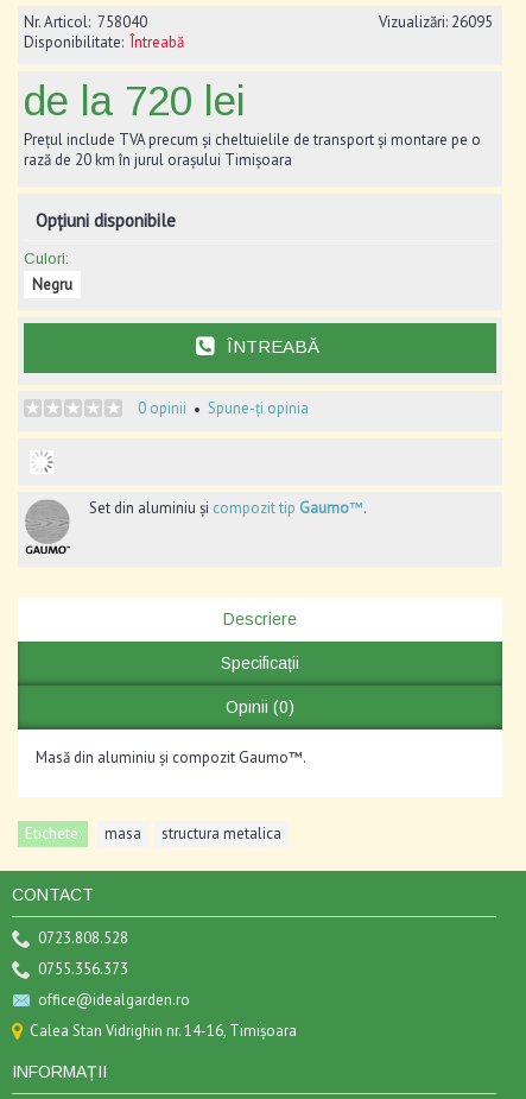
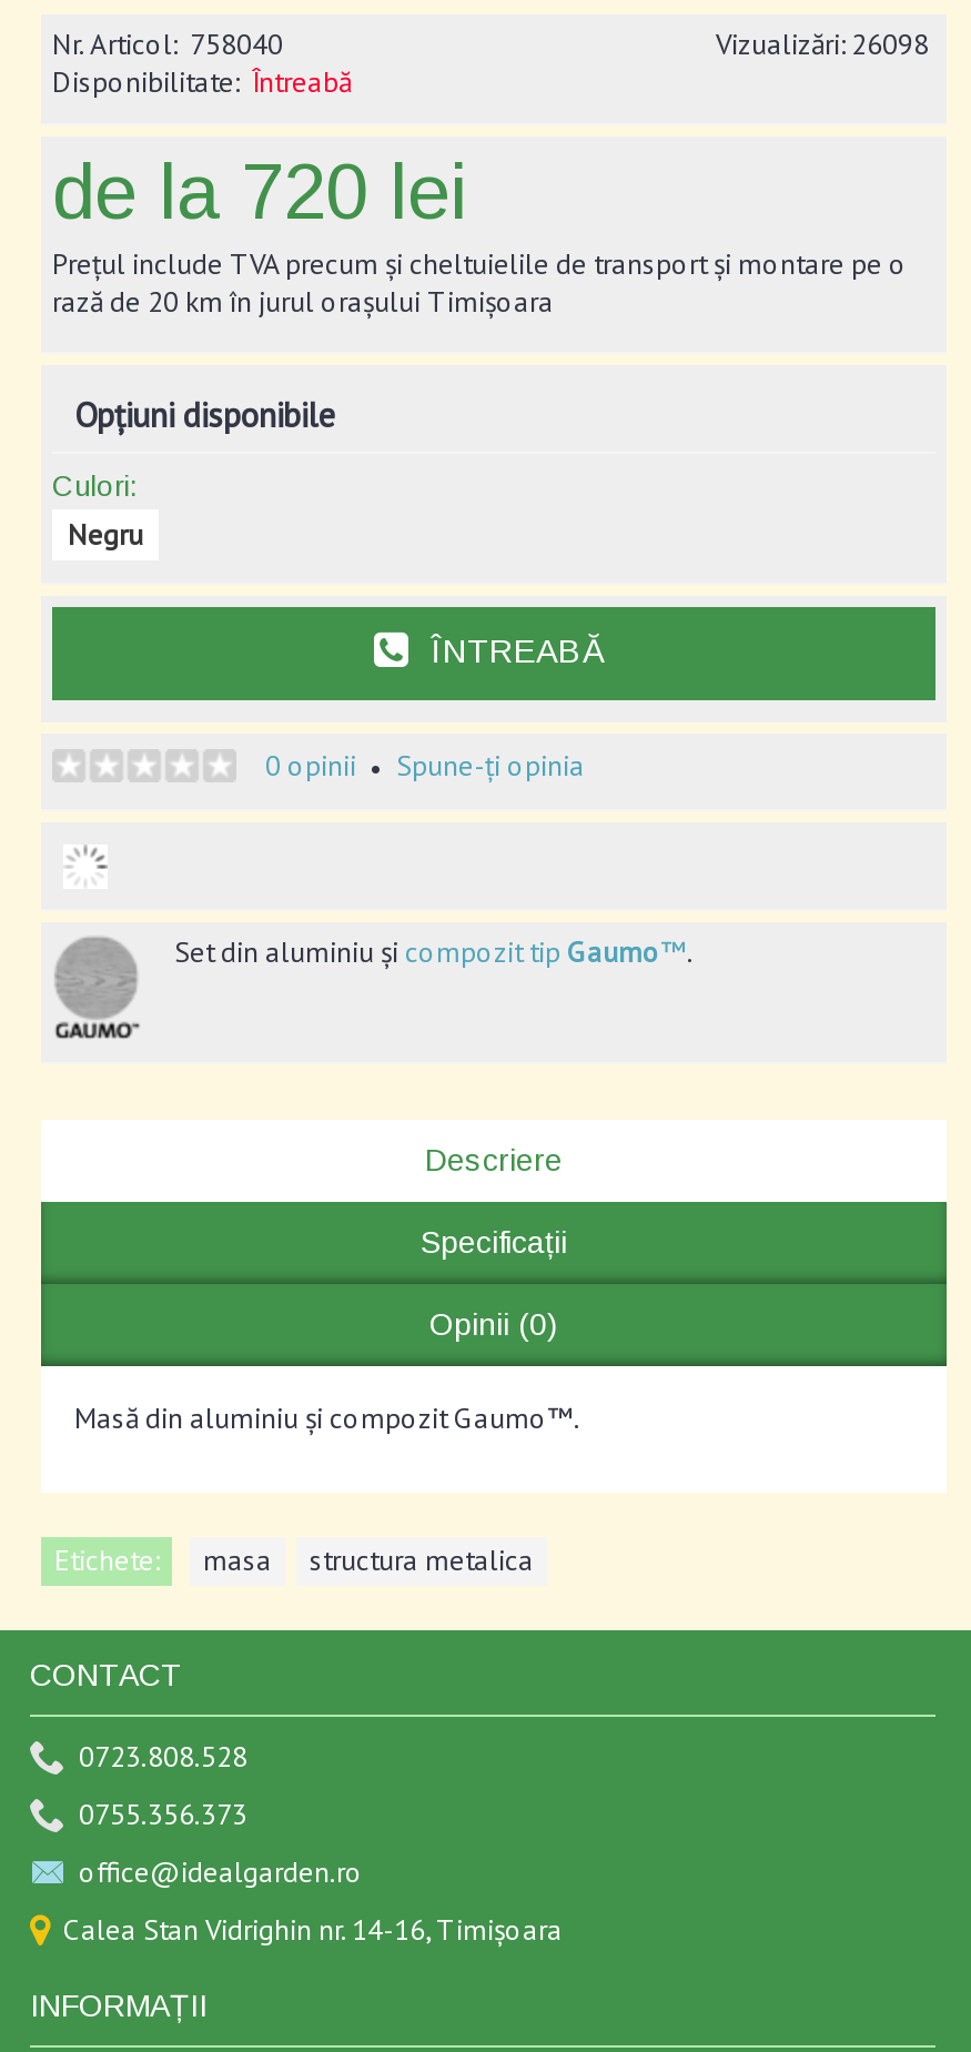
[379,12,493,32] Vizualizări: 26095 -> [716,26,929,63] Vizualizări: 26098

